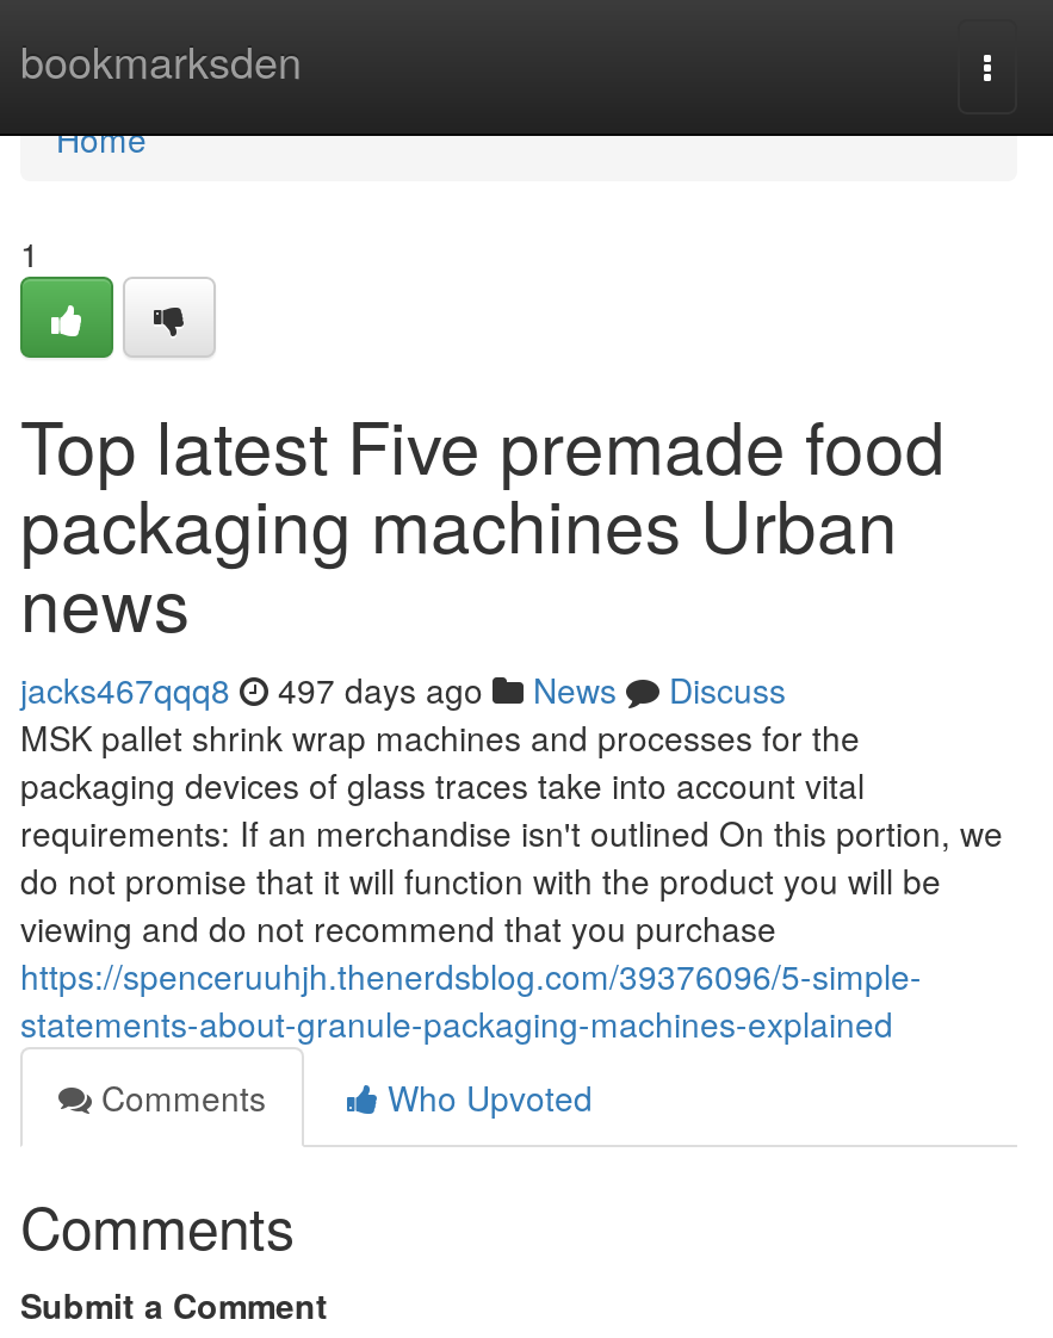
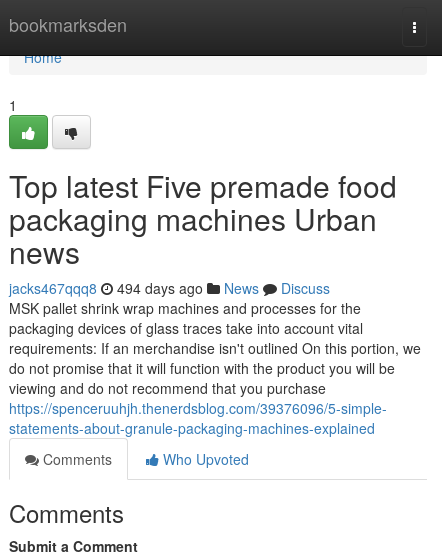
[20,665,786,713] jacks467qqq8 497 days ago News Discuss -> [9,278,330,298] jacks467qqq8 494 days ago News Discuss

